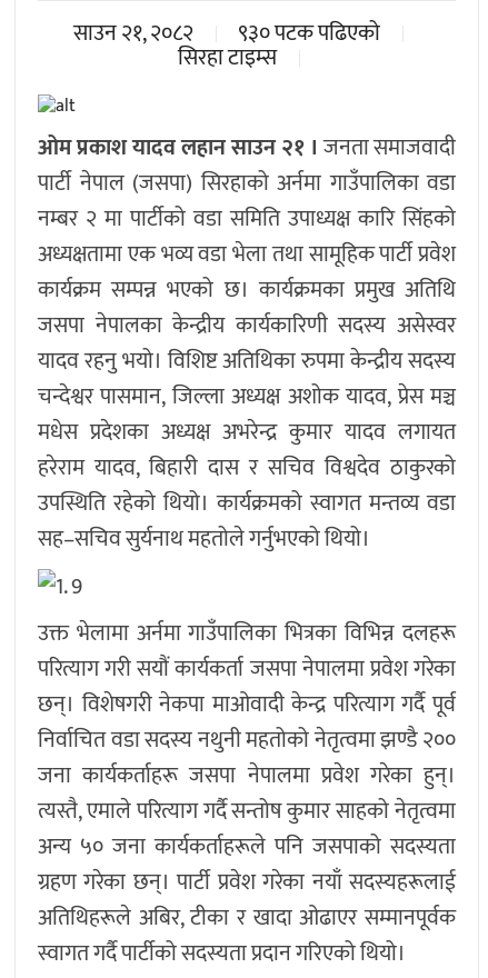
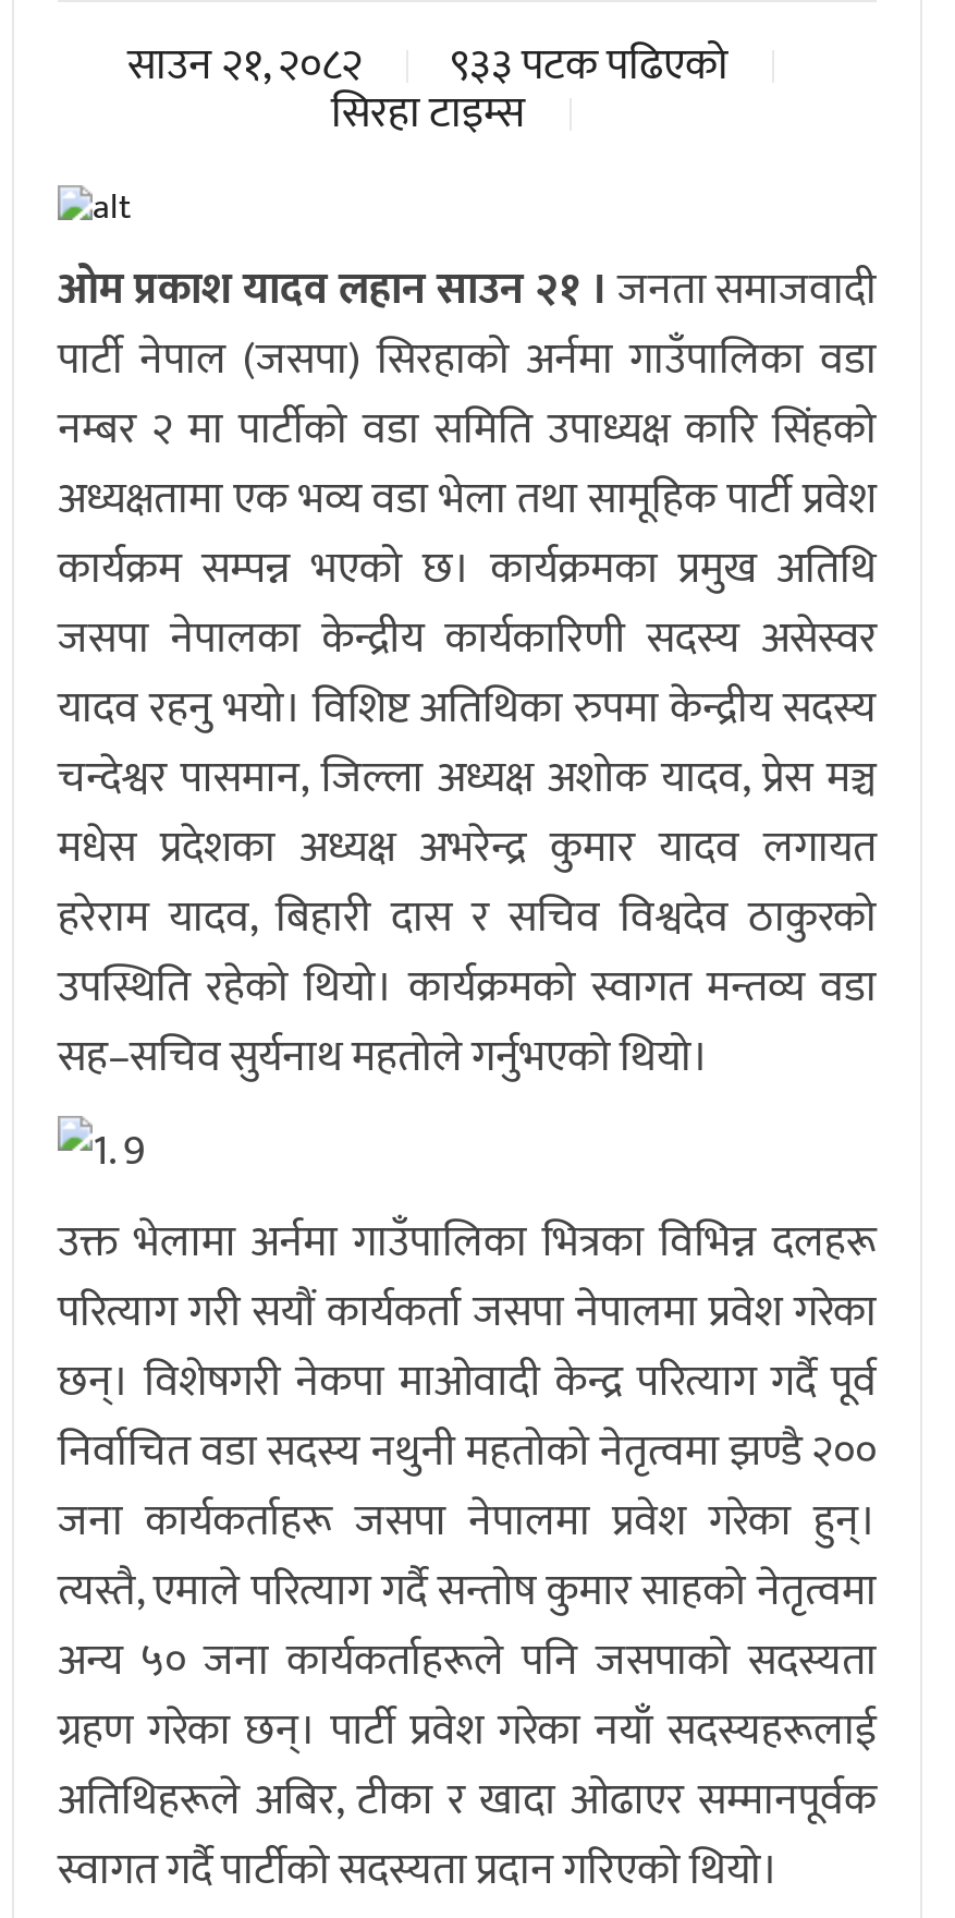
[238,14,380,52] ९३० पटक पढिएको -> [450,27,729,101] ९३३ पटक पढिएको

